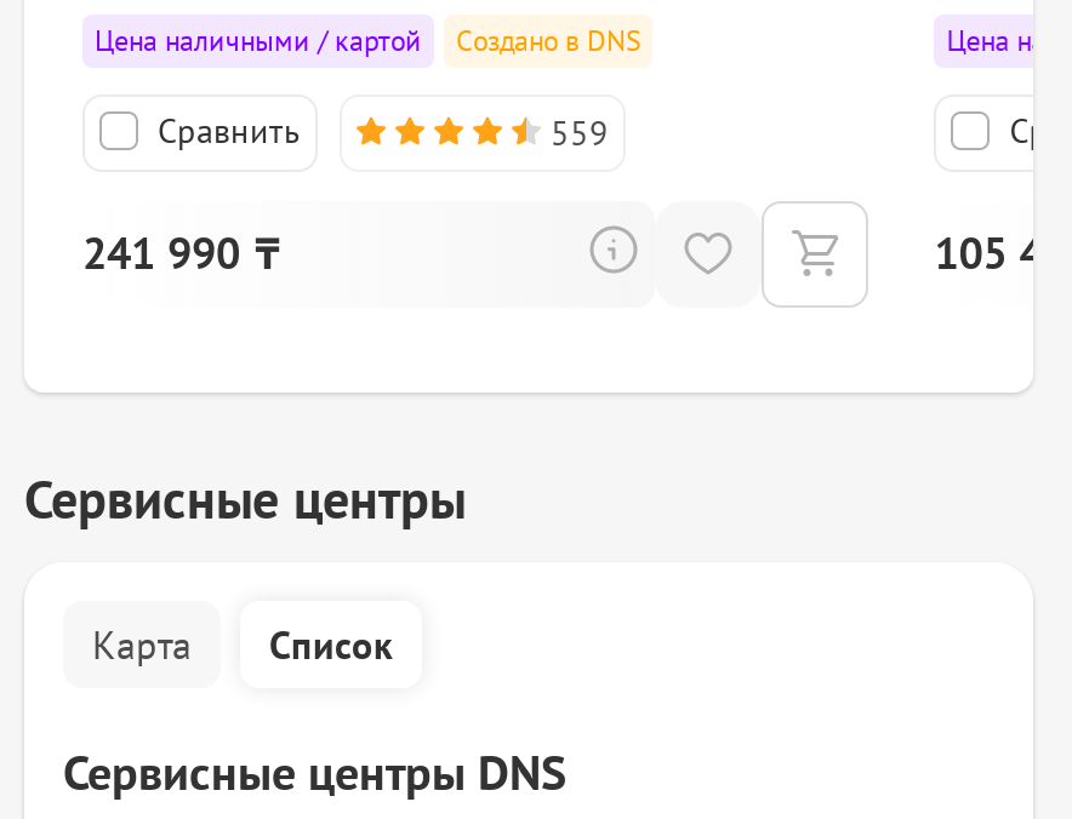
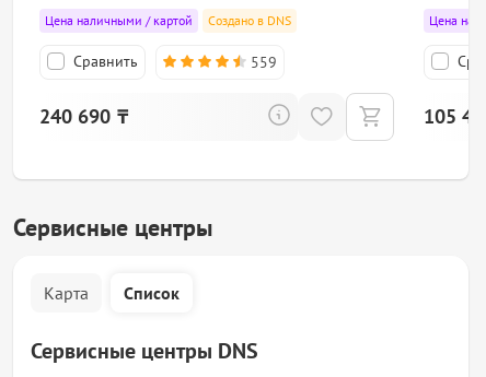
[82,225,279,281] 241 990 ₸ -> [39,104,128,129] 240 690 ₸

